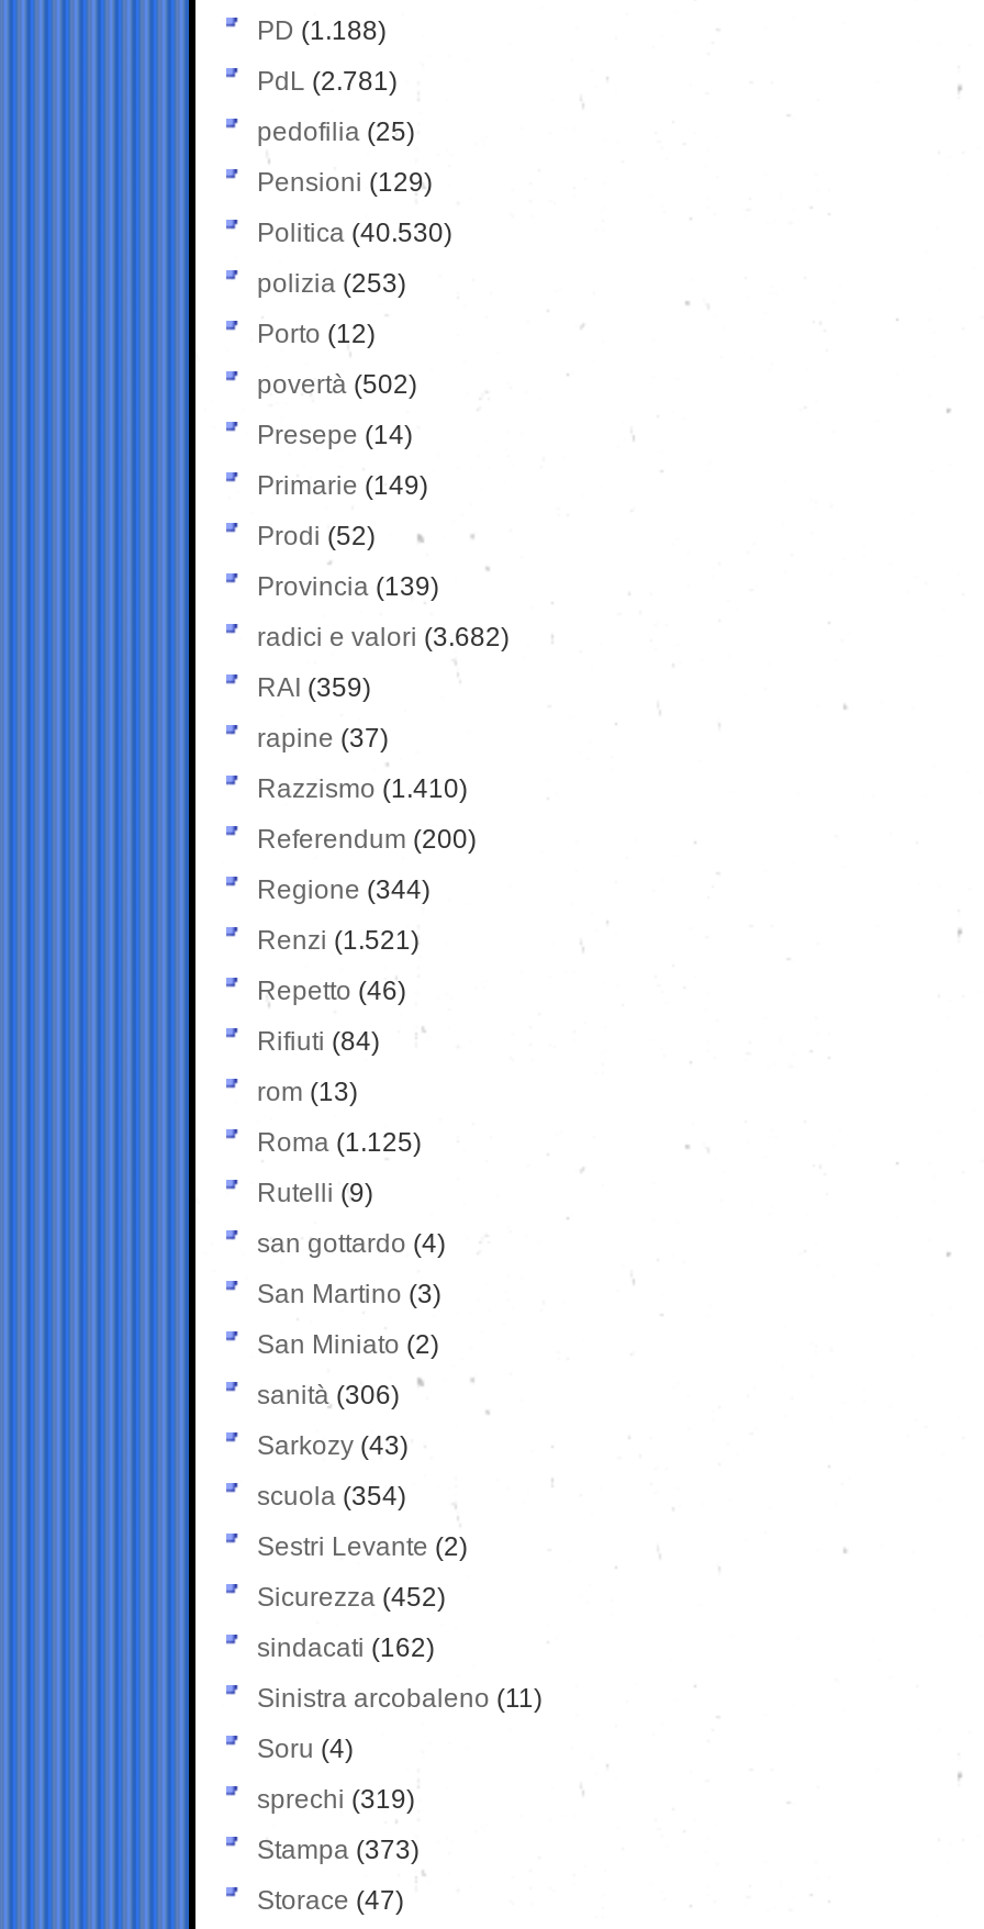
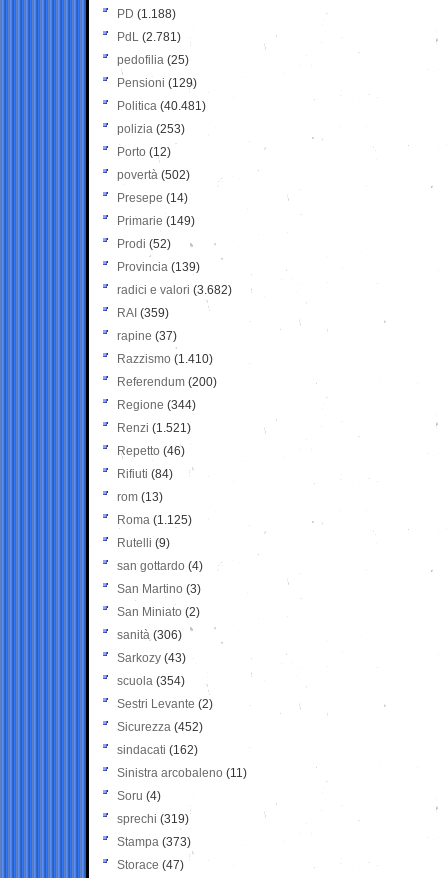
[257,217,452,248] Politica (40.530) -> [117,99,206,113] Politica (40.481)

